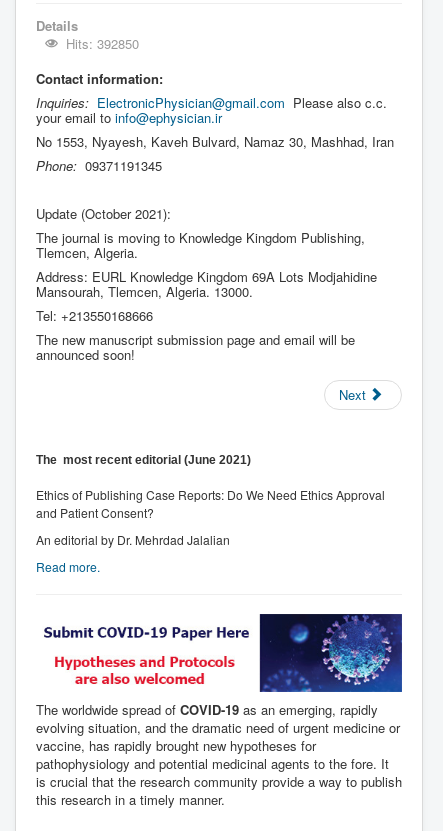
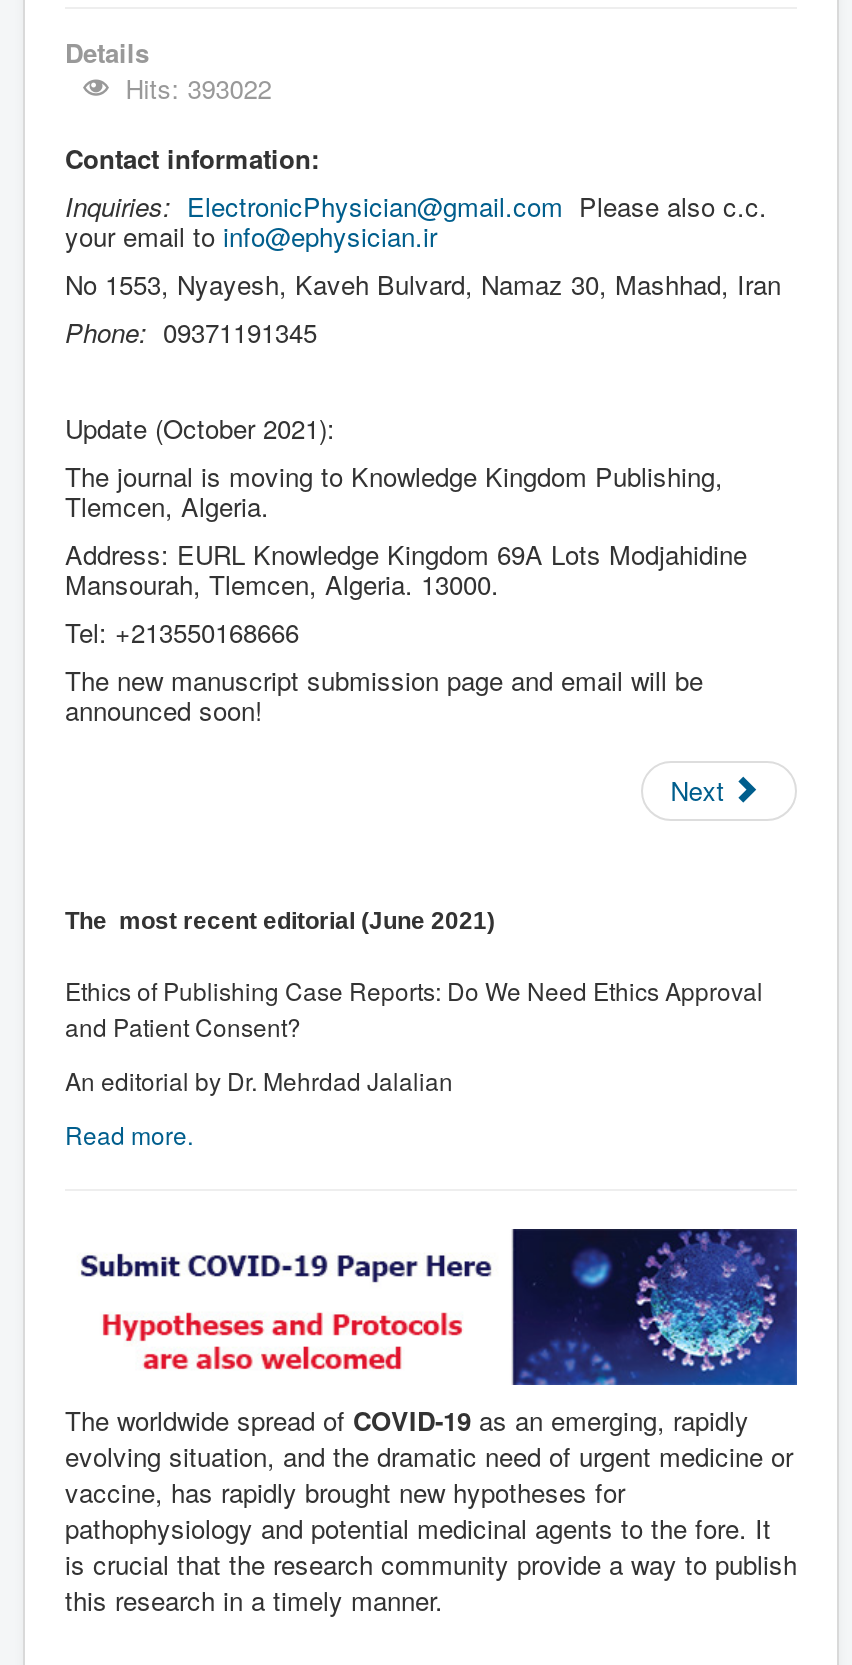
[66,34,139,53] Hits: 392850 -> [125,69,271,107] Hits: 393022

